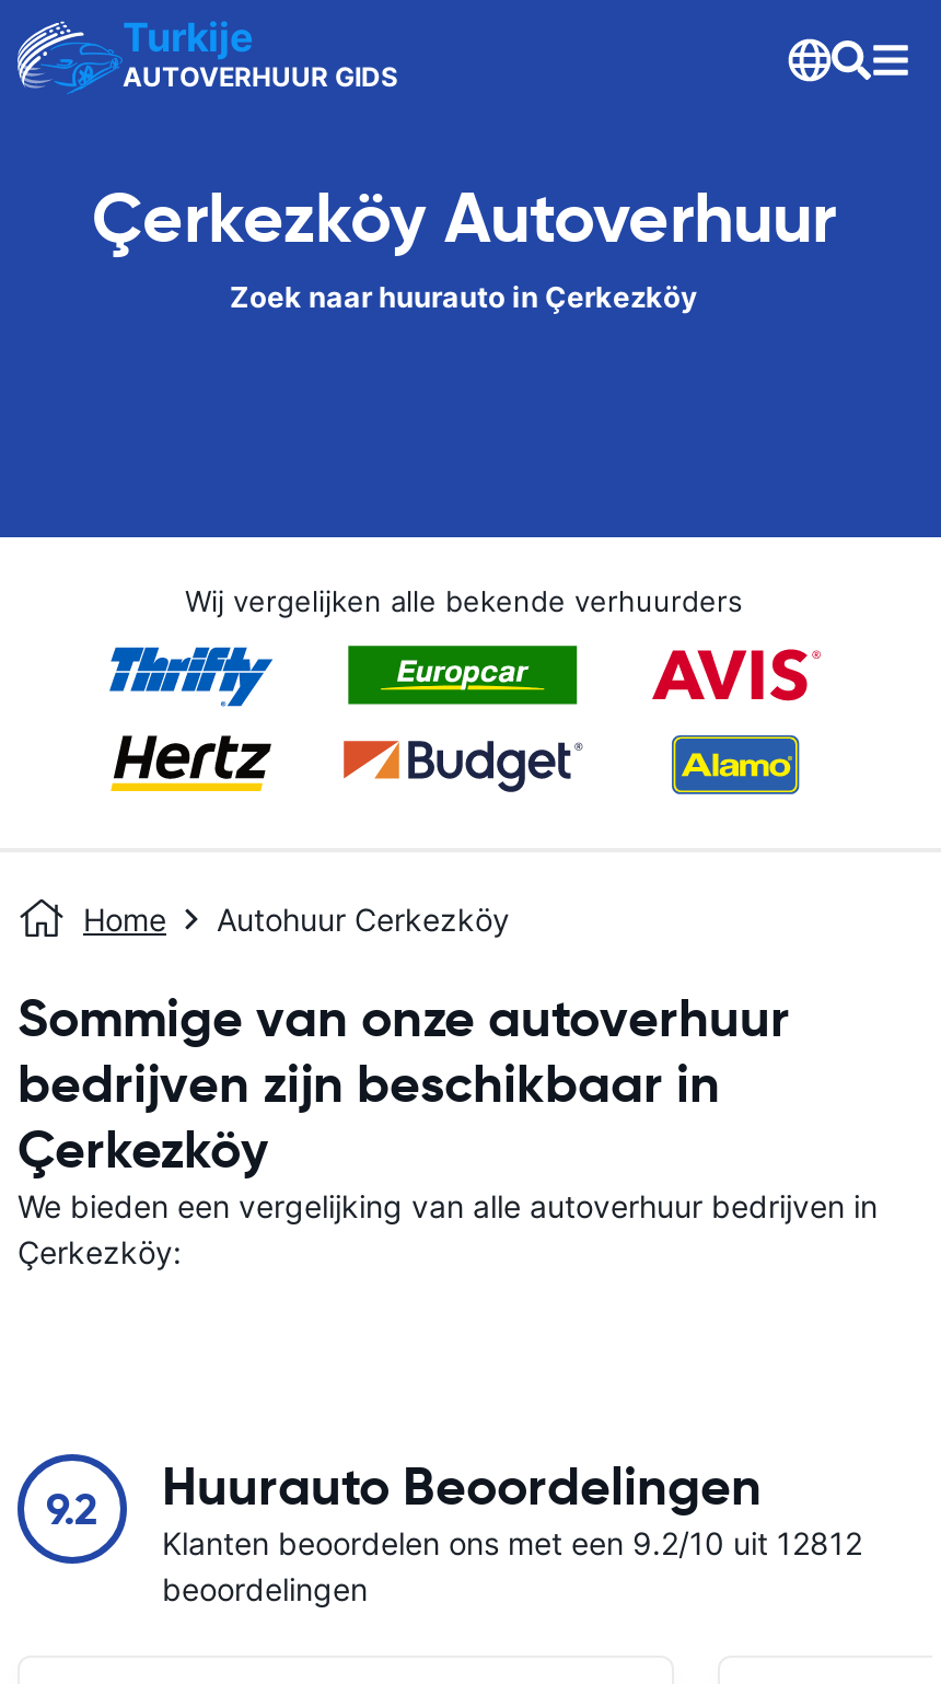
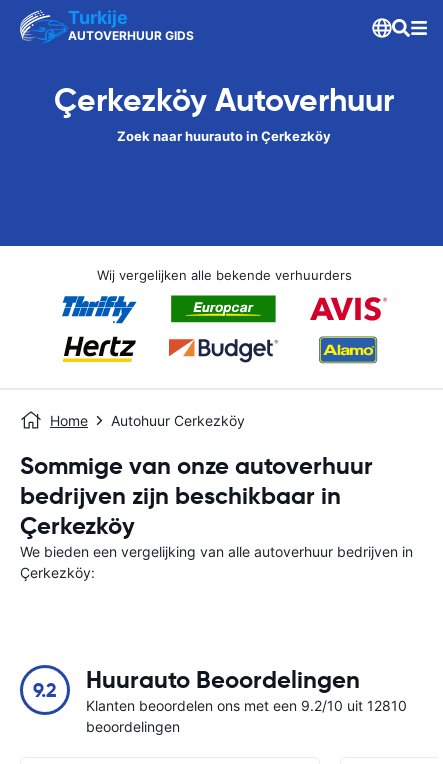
[162,1524,862,1561] Klanten beoordelen ons met een 9.2/10 uit 12812 -> [86,697,407,714] Klanten beoordelen ons met een 9.2/10 uit 12810

